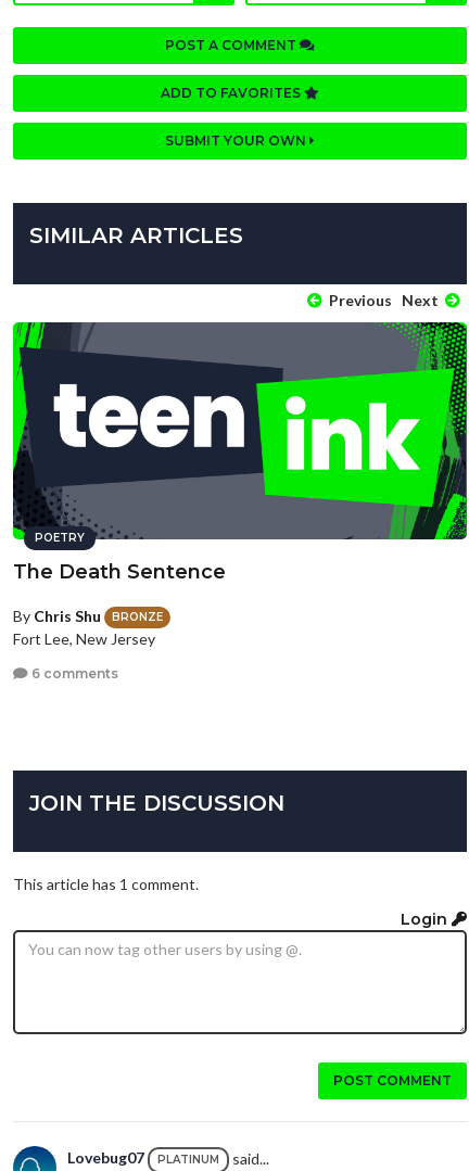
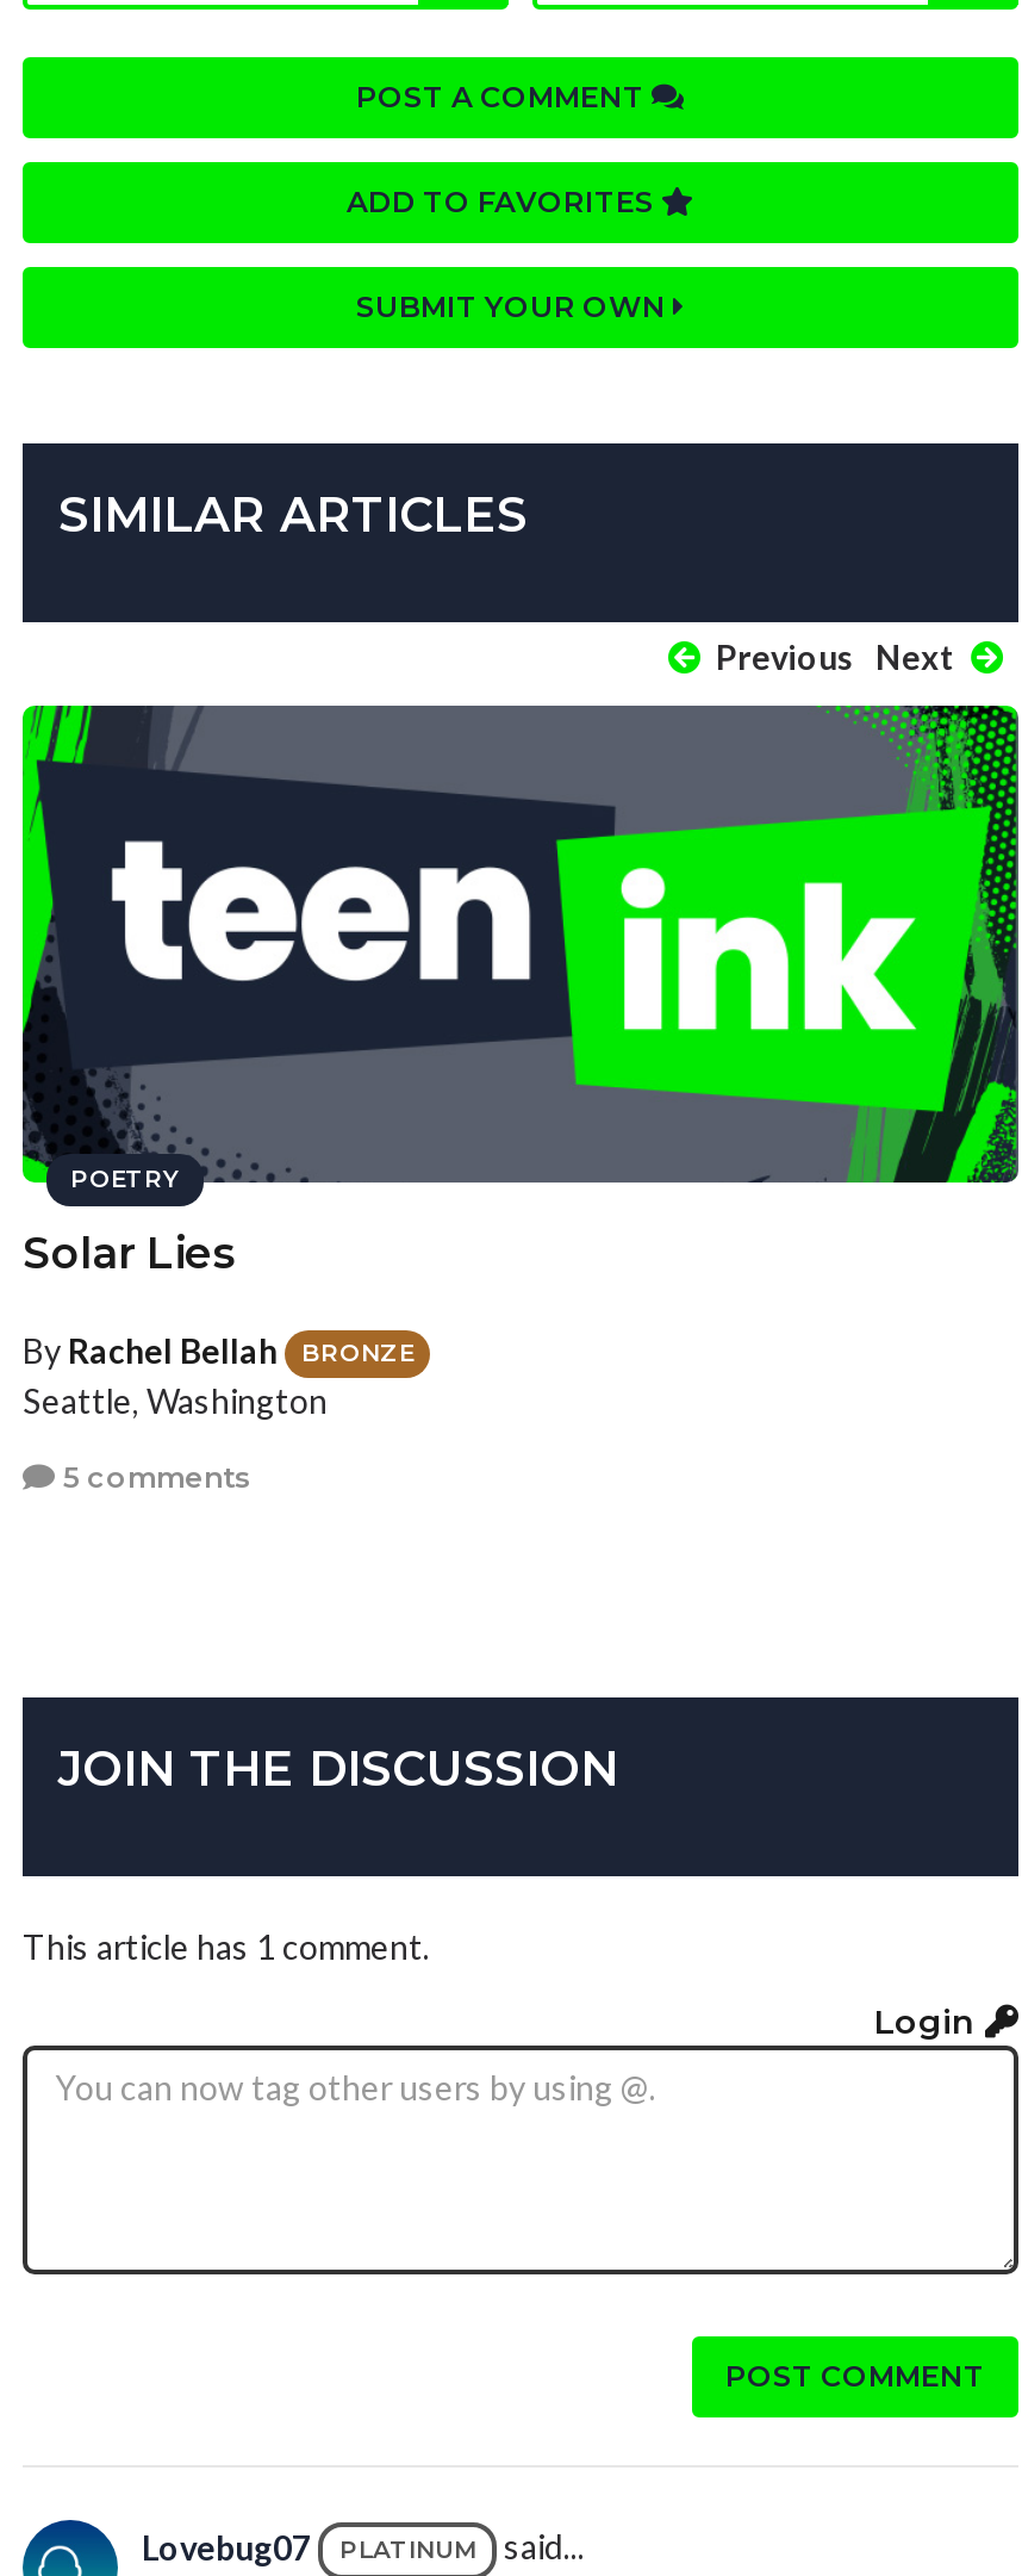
[13,560,226,584] The Death Sentence -> [23,1228,237,1280] Solar Lies
[13,607,101,625] By Chris Shu -> [23,1330,278,1371] By Rachel Bellah
[13,630,155,648] Fort Lee, New Jersey -> [23,1381,328,1422] Seattle, Washington
[28,665,118,681] 6 comments -> [56,1459,251,1494] 5 comments

